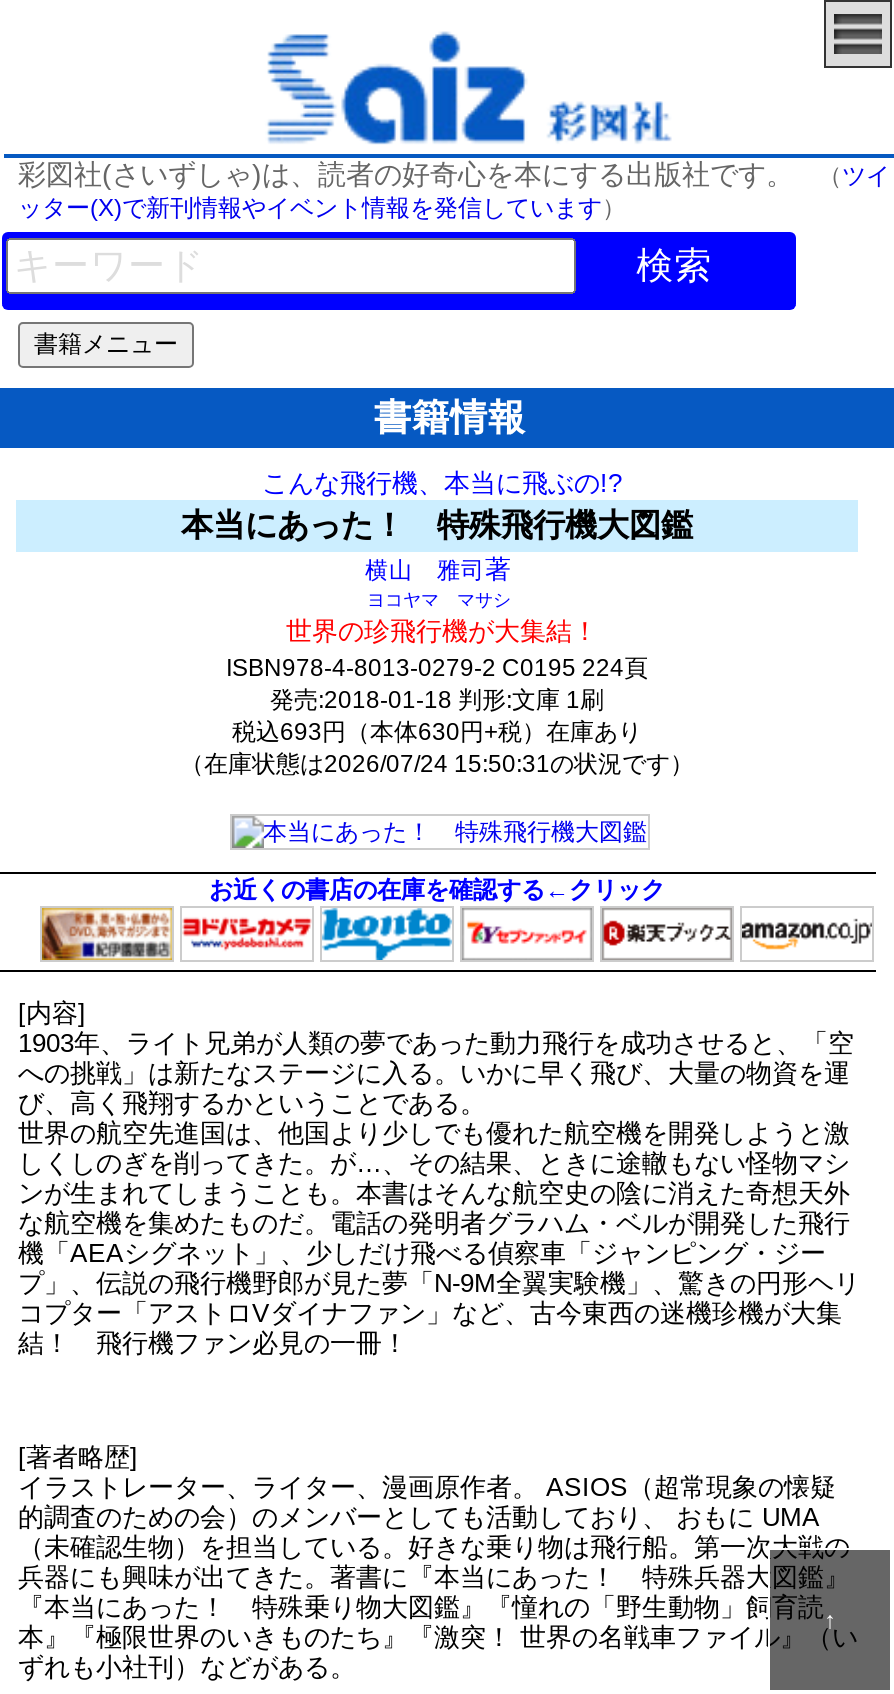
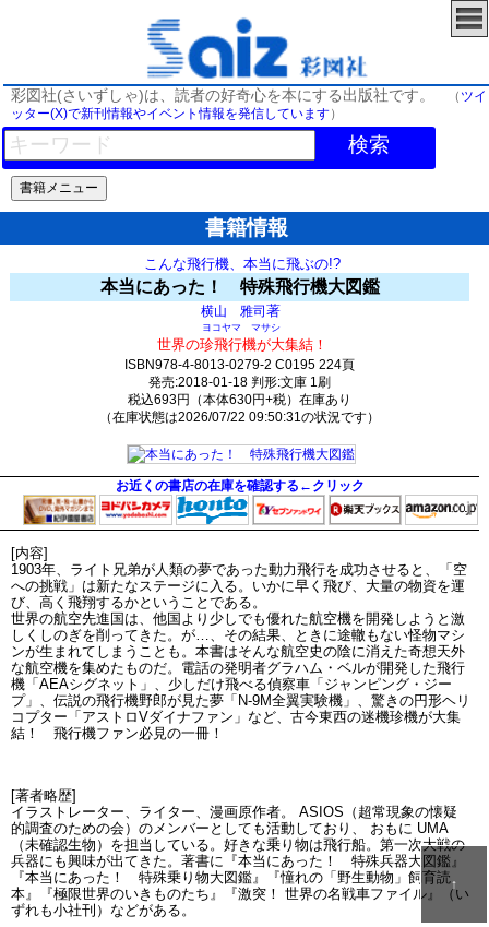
[180,751,694,779] （在庫状態は2026/07/24 15:50:31の状況です） -> [99,410,380,425] （在庫状態は2026/07/22 09:50:31の状況です）

